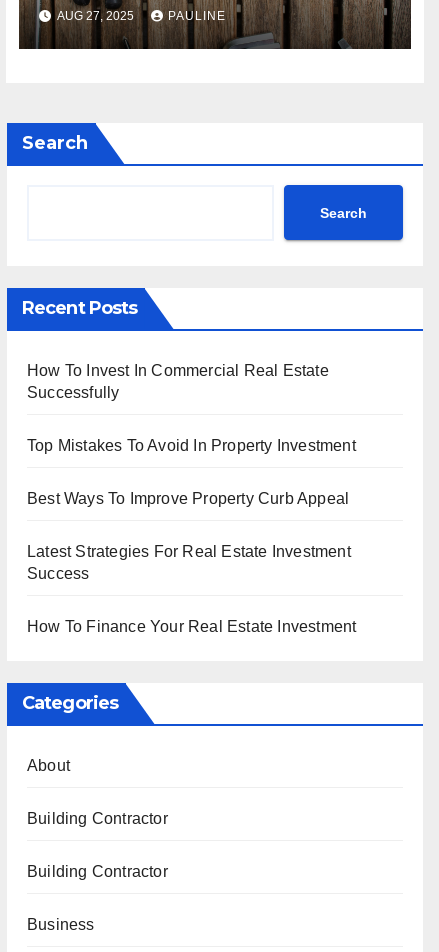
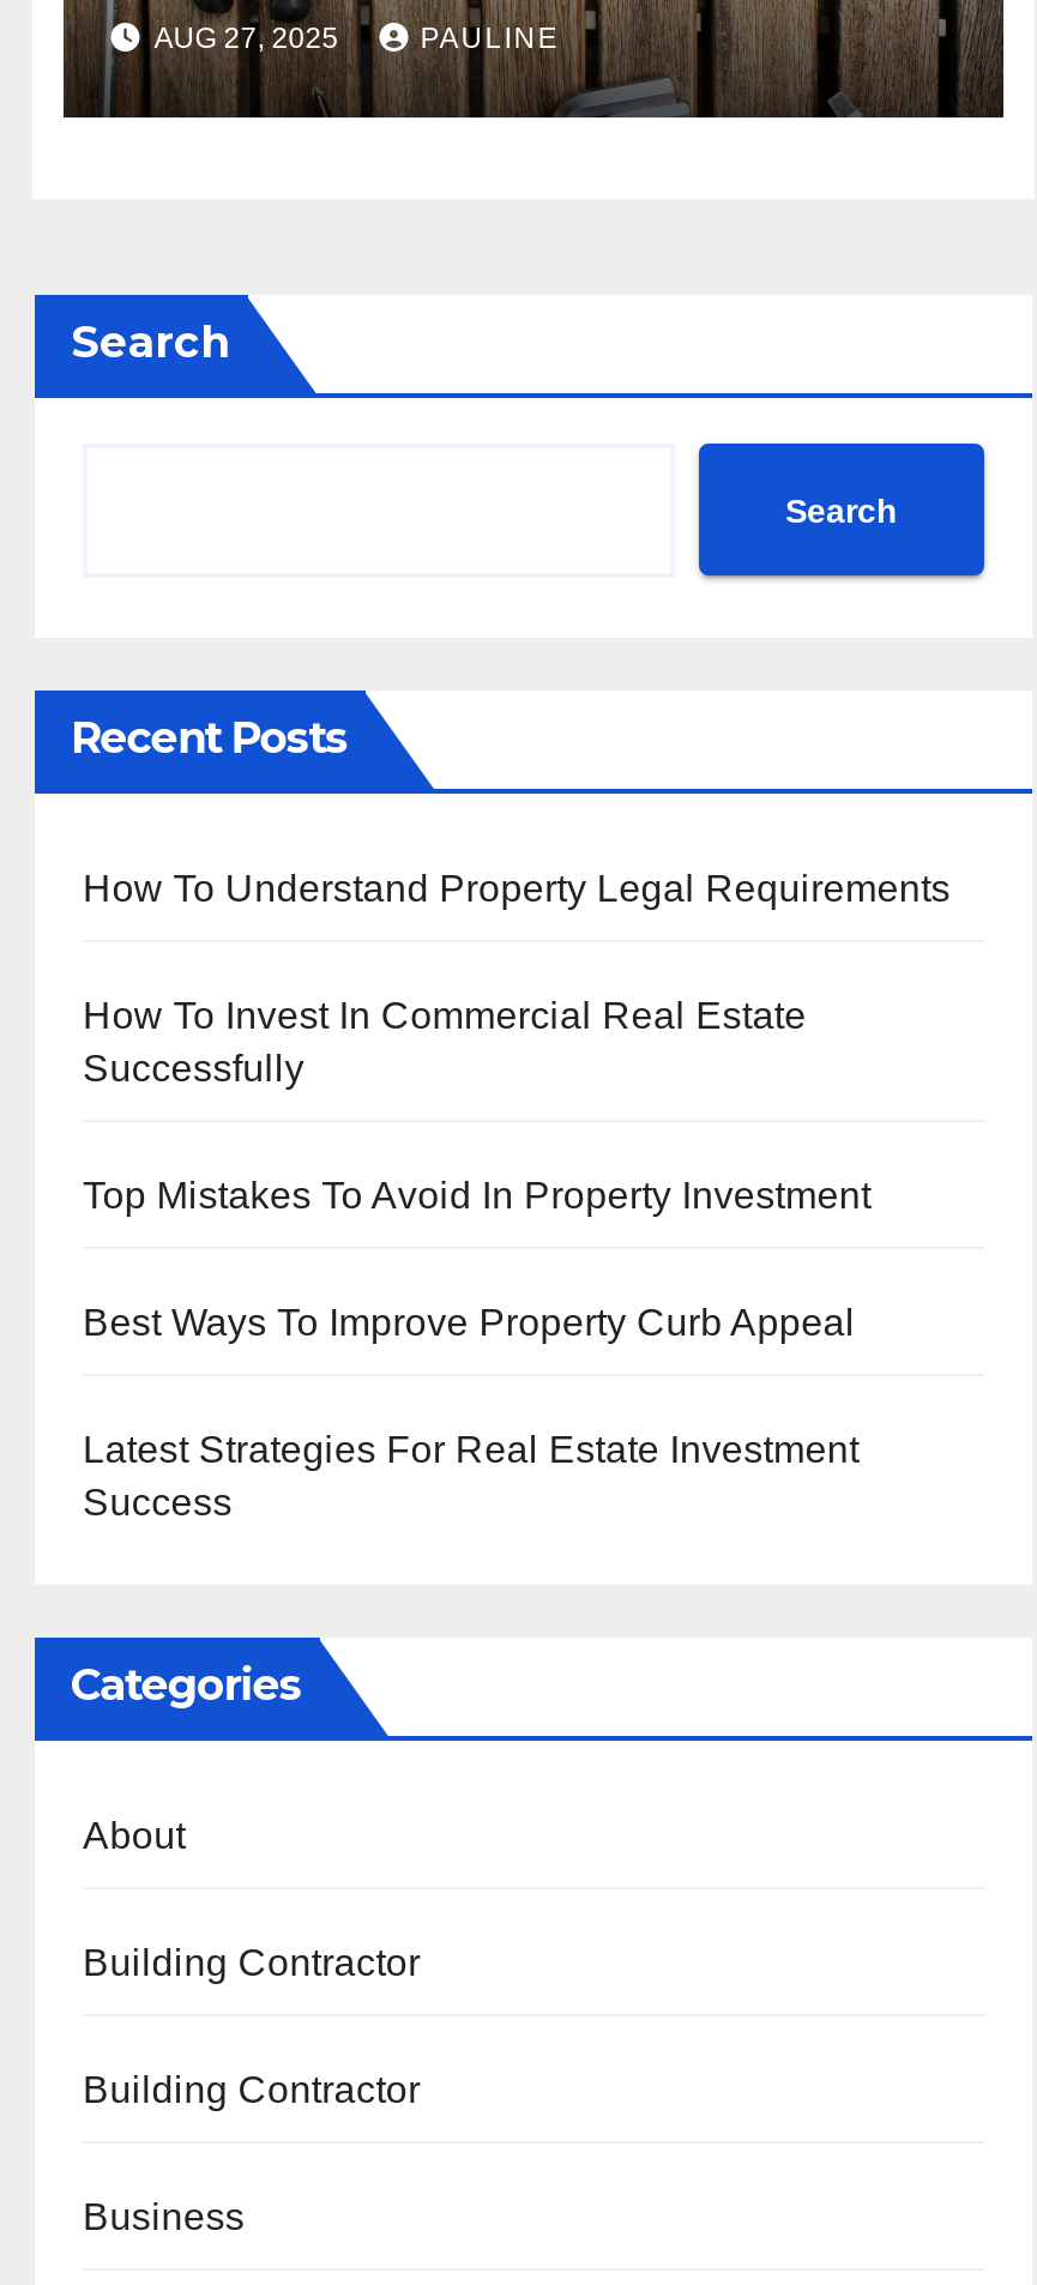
none -> [83,868,951,909] How To Understand Property Legal Requirements
moved [27,362,356,582] -> [83,995,871,1523]: How To Invest In Commercial Real Estate | Successfully | Top Mistakes To Avoid In Property Investment | Best Ways To Improve Property Curb Appeal | Latest Strategies For Real Estate Investment | Success
[27,618,356,635] How To Finance Your Real Estate Investment -> none

